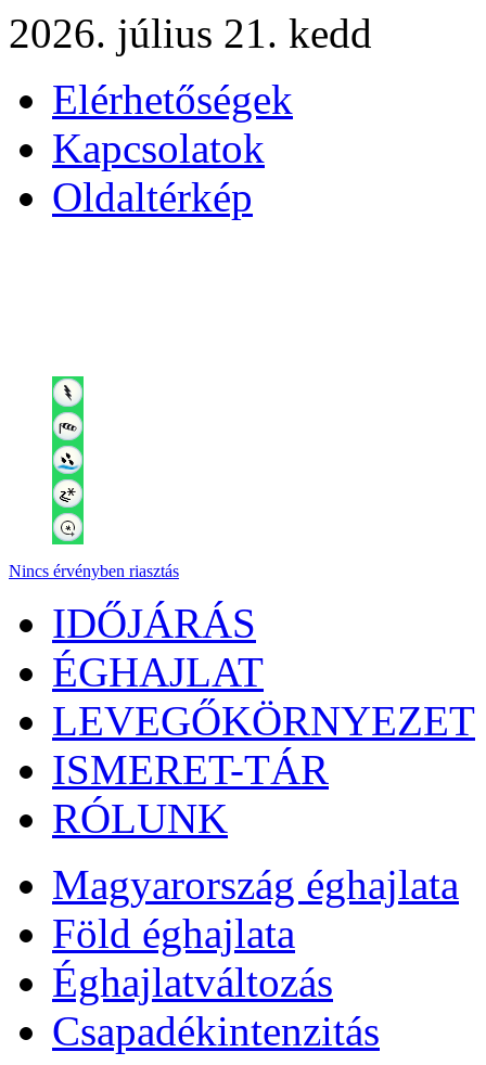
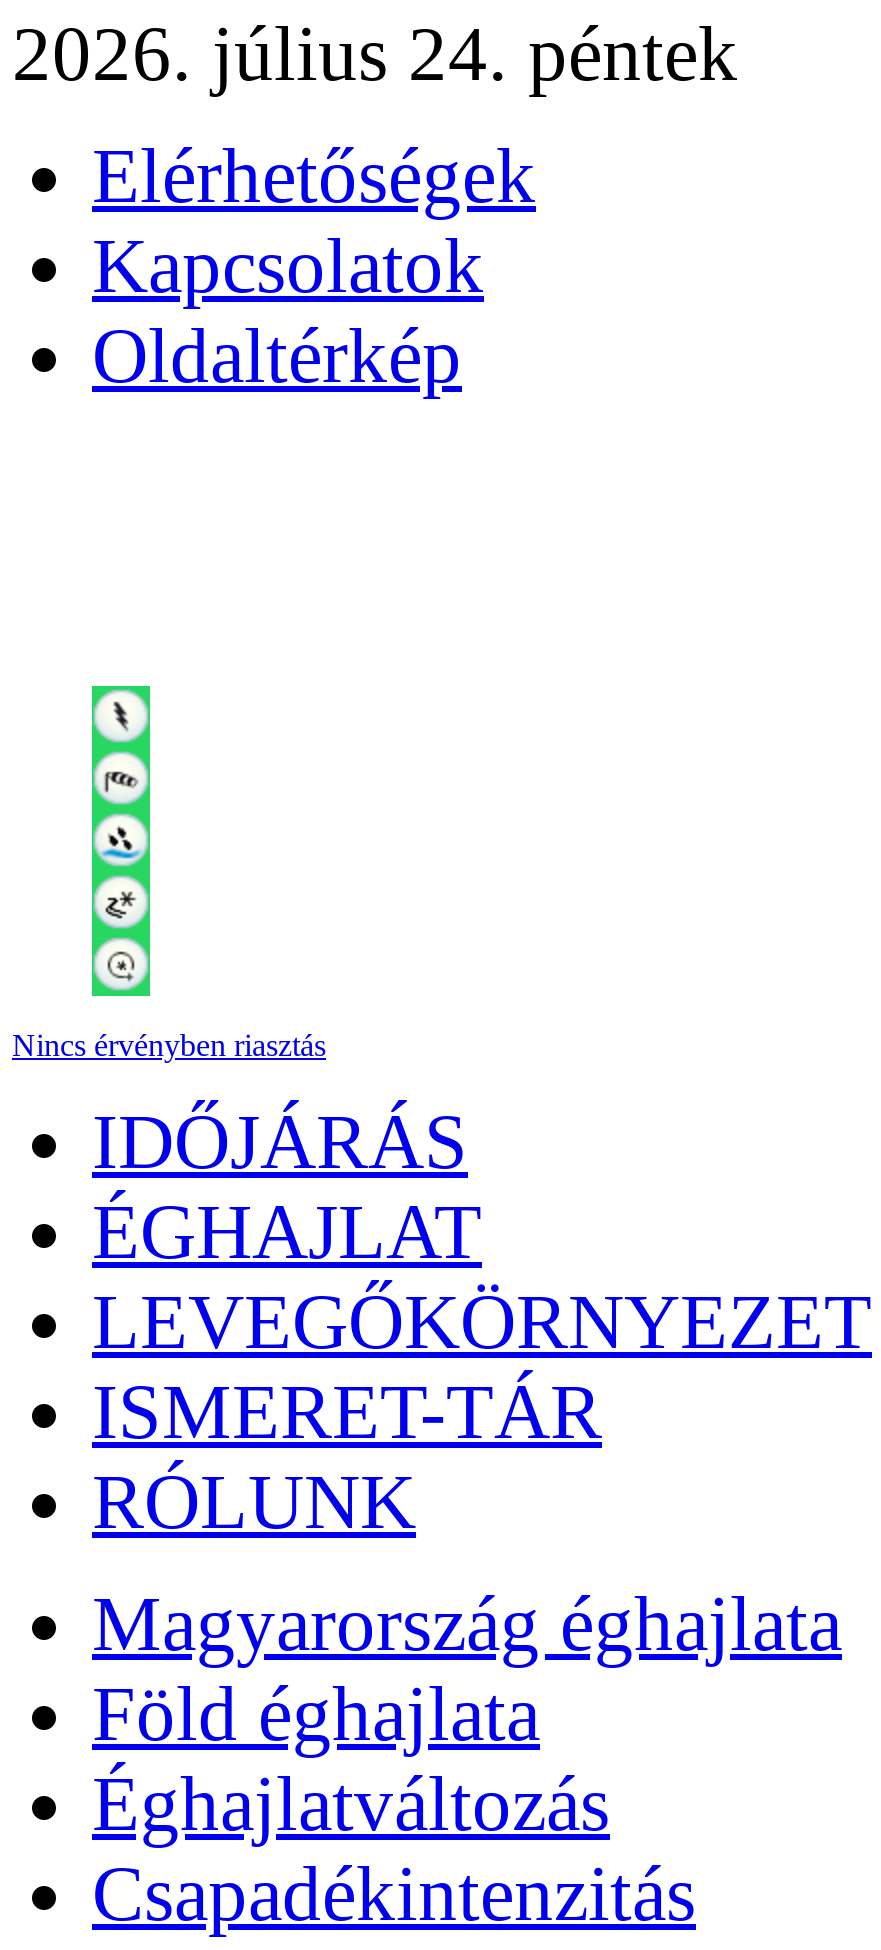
[9,10,372,56] 2026. július 21. kedd -> [12,10,738,96] 2026. július 24. péntek

